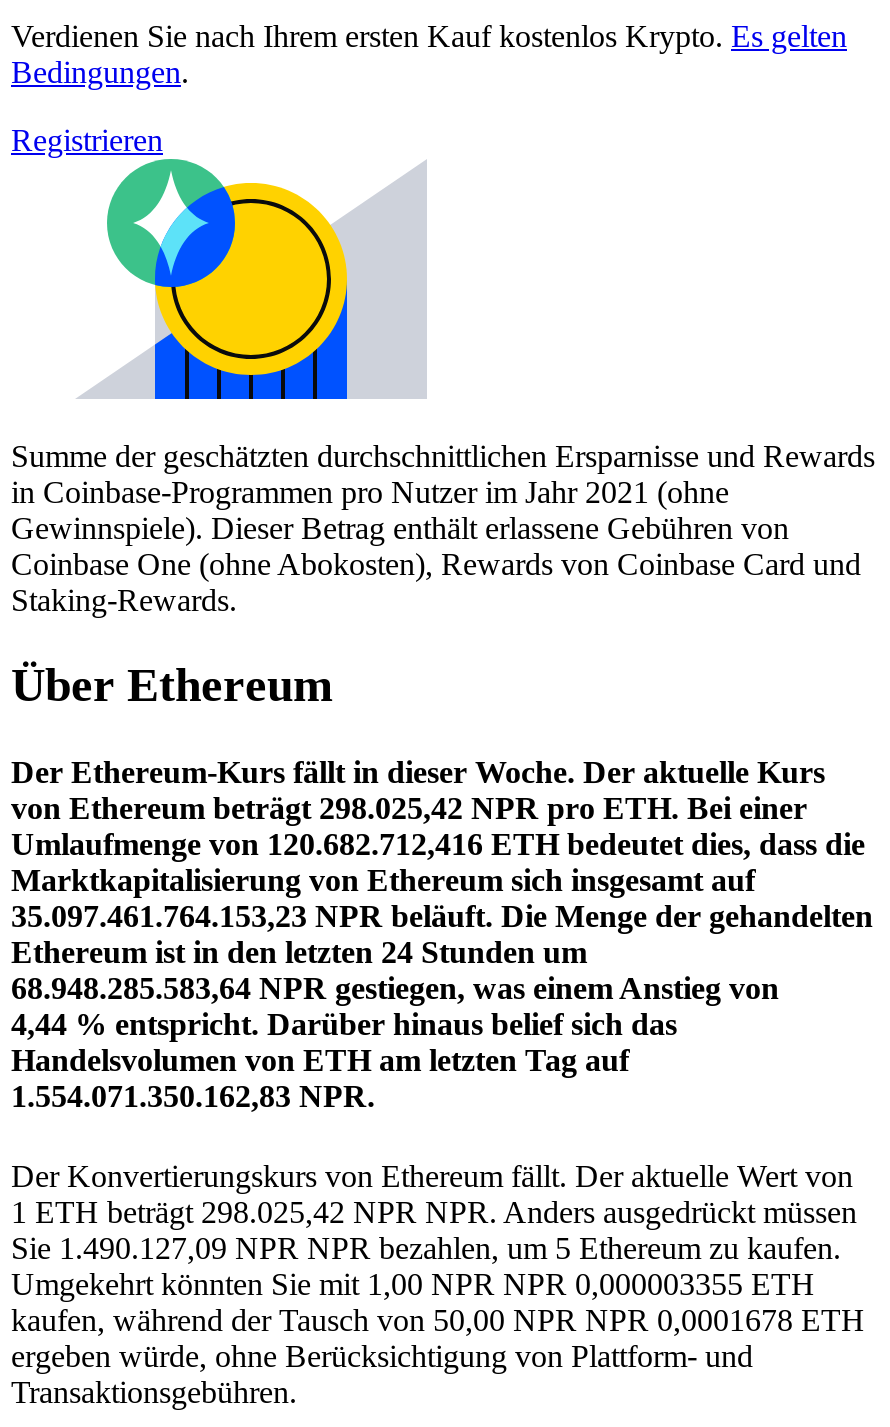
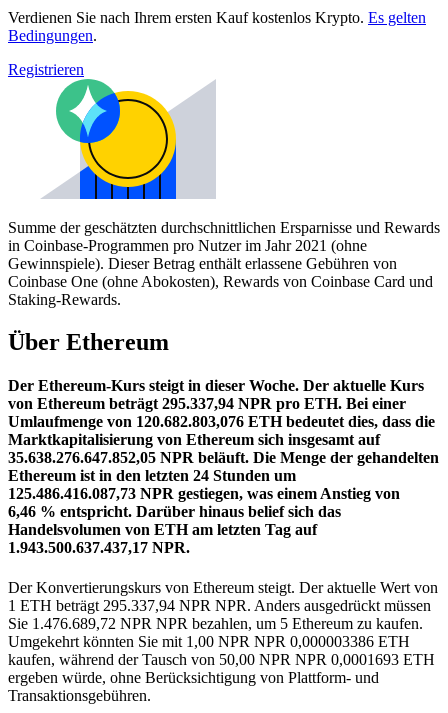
[11,756,825,790] Der Ethereum-Kurs fällt in dieser Woche. Der aktuelle Kurs -> [8,377,424,394] Der Ethereum-Kurs steigt in dieser Woche. Der aktuelle Kurs
[11,792,807,826] von Ethereum beträgt 298.025,42 NPR pro ETH. Bei einer -> [8,395,406,412] von Ethereum beträgt 295.337,94 NPR pro ETH. Bei einer
[11,828,865,862] Umlaufmenge von 120.682.712,416 ETH bedeutet dies, dass die -> [8,413,435,430] Umlaufmenge von 120.682.803,076 ETH bedeutet dies, dass die
[11,900,873,934] 35.097.461.764.153,23 NPR beläuft. Die Menge der gehandelten -> [8,449,439,466] 35.638.276.647.852,05 NPR beläuft. Die Menge der gehandelten
[11,972,779,1006] 68.948.285.583,64 NPR gestiegen, was einem Anstieg von -> [8,485,400,502] 125.486.416.087,73 NPR gestiegen, was einem Anstieg von
[11,1008,677,1042] 4,44 % entspricht. Darüber hinaus belief sich das -> [8,503,341,520] 6,46 % entspricht. Darüber hinaus belief sich das
[11,1080,375,1114] 1.554.071.350.162,83 NPR. -> [8,539,190,556] 1.943.500.637.437,17 NPR.
[11,1158,853,1192] Der Konvertierungskurs von Ethereum fällt. Der aktuelle Wert von -> [8,579,438,596] Der Konvertierungskurs von Ethereum steigt. Der aktuelle Wert von
[11,1194,857,1228] 1 ETH beträgt 298.025,42 NPR NPR. Anders ausgedrückt müssen -> [8,597,431,614] 1 ETH beträgt 295.337,94 NPR NPR. Anders ausgedrückt müssen
[11,1230,841,1264] Sie 1.490.127,09 NPR NPR bezahlen, um 5 Ethereum zu kaufen. -> [8,615,423,632] Sie 1.476.689,72 NPR NPR bezahlen, um 5 Ethereum zu kaufen.
[11,1266,815,1300] Umgekehrt könnten Sie mit 1,00 NPR NPR 0,000003355 ETH -> [8,633,410,650] Umgekehrt könnten Sie mit 1,00 NPR NPR 0,000003386 ETH
[11,1302,865,1336] kaufen, während der Tausch von 50,00 NPR NPR 0,0001678 ETH -> [8,651,435,668] kaufen, während der Tausch von 50,00 NPR NPR 0,0001693 ETH

